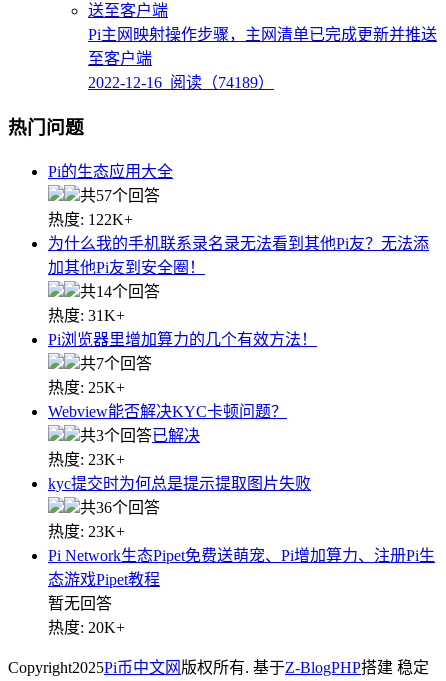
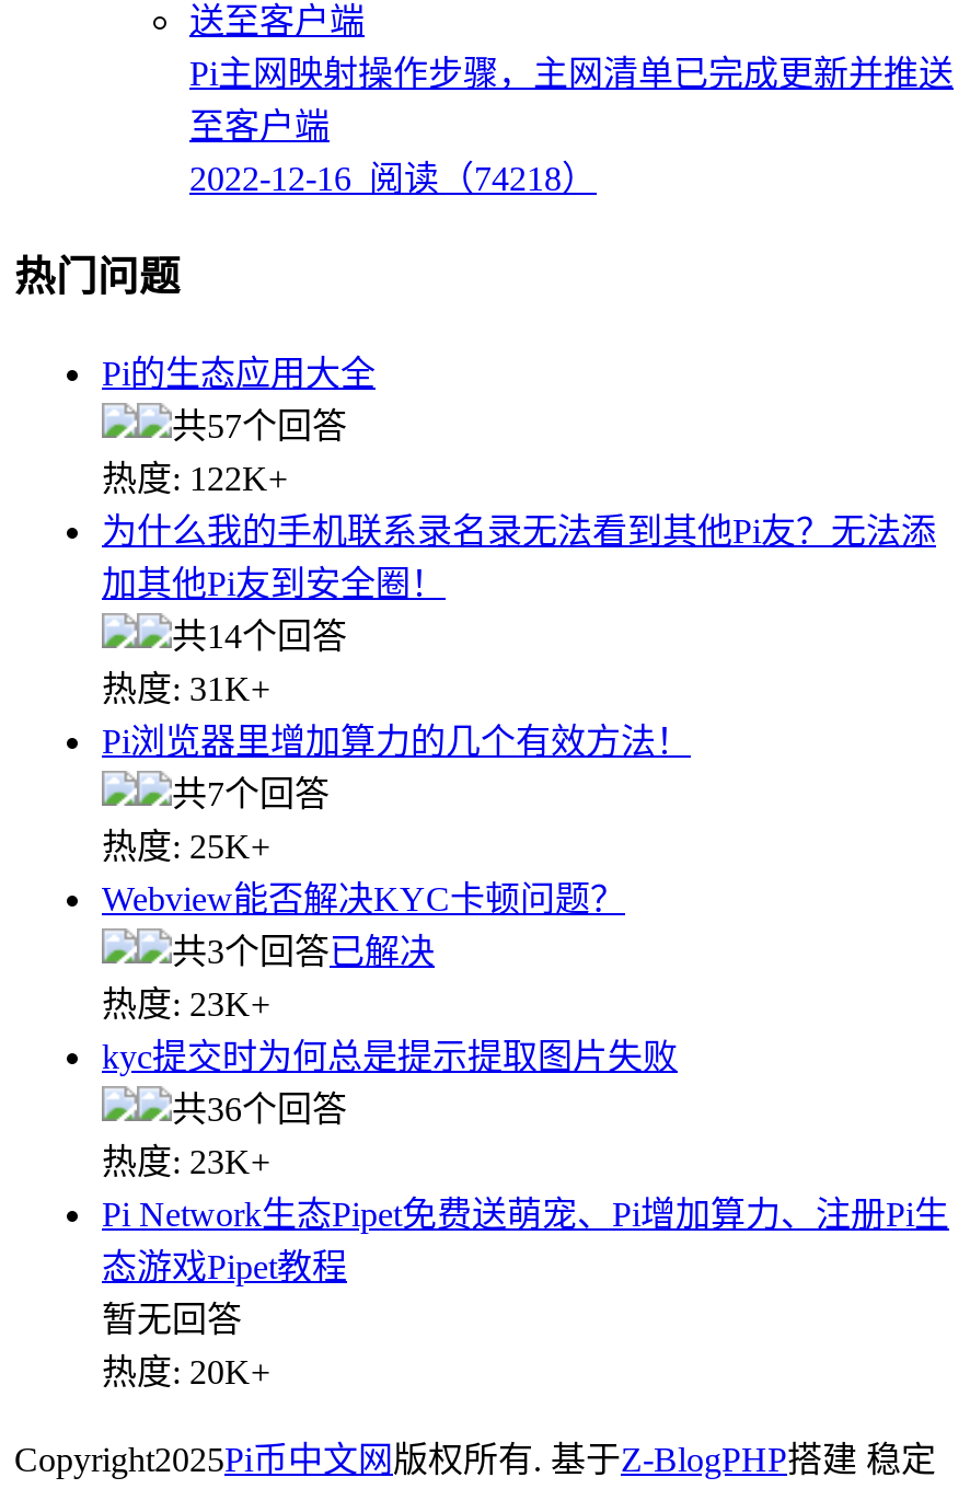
[88,74,274,91] 2022-12-16 阅读（74189） -> [189,161,597,198] 2022-12-16 阅读（74218）

